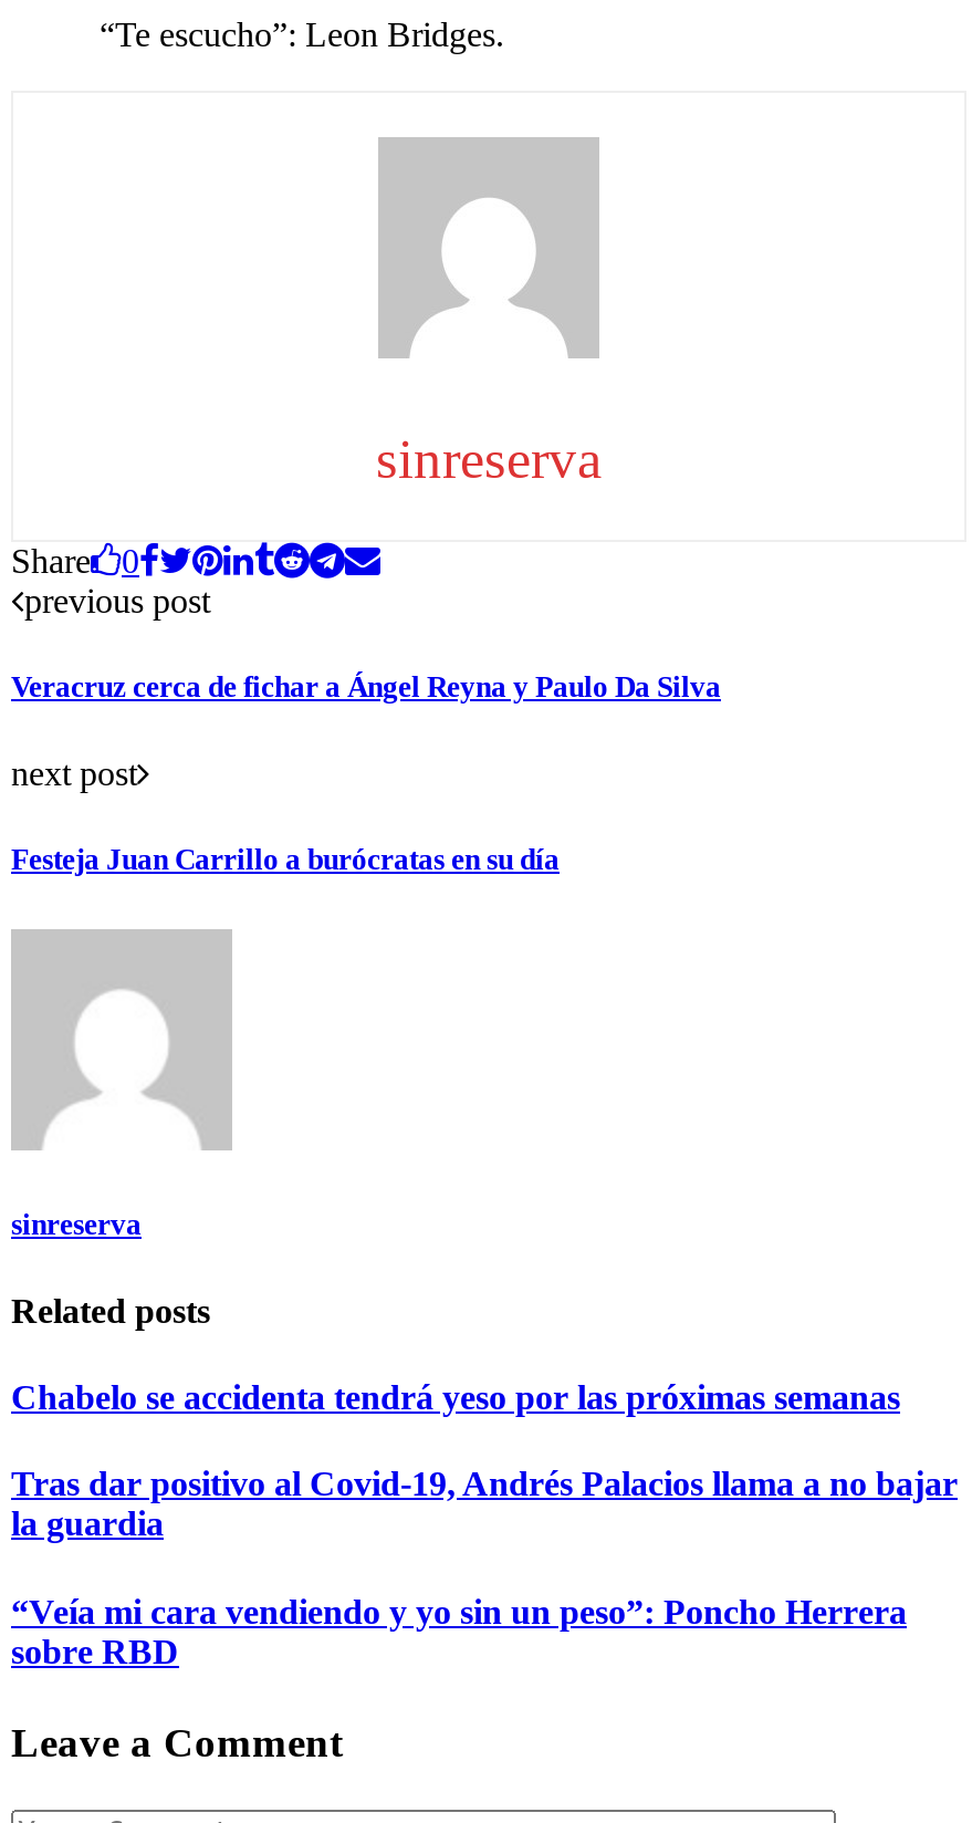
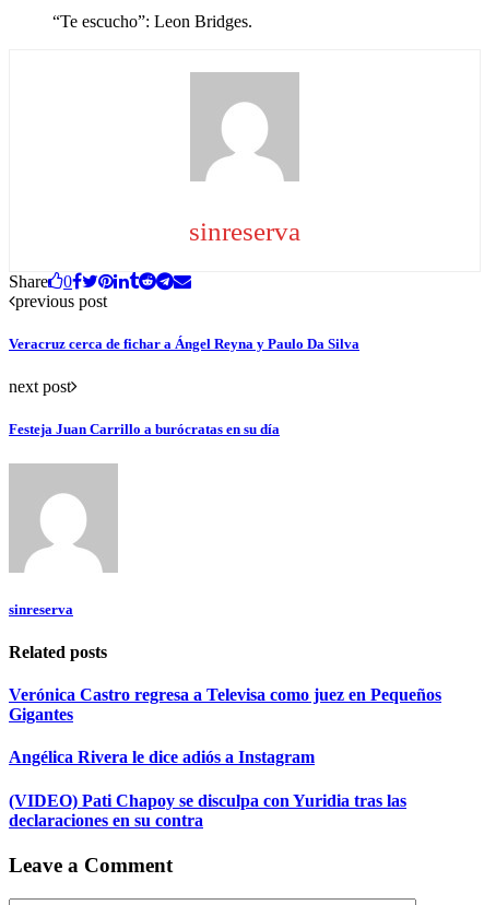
[11,1379,900,1416] Chabelo se accidenta tendrá yeso por las próximas semanas -> [9,685,441,724] Verónica Castro regresa a Televisa como juez en Pequeños | Gigantes
[11,1465,958,1543] Tras dar positivo al Covid-19, Andrés Palacios llama a no bajar | la guardia -> [9,748,315,767] Angélica Rivera le dice adiós a Instagram
[11,1592,907,1669] “Veía mi cara vendiendo y yo sin un peso”: Poncho Herrera | sobre RBD -> [9,791,406,829] (VIDEO) Pati Chapoy se disculpa con Yuridia tras las | declaraciones en su contra

